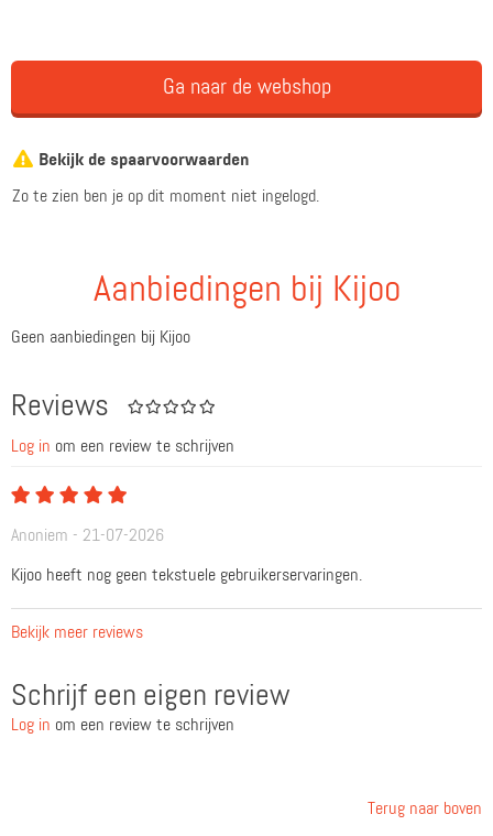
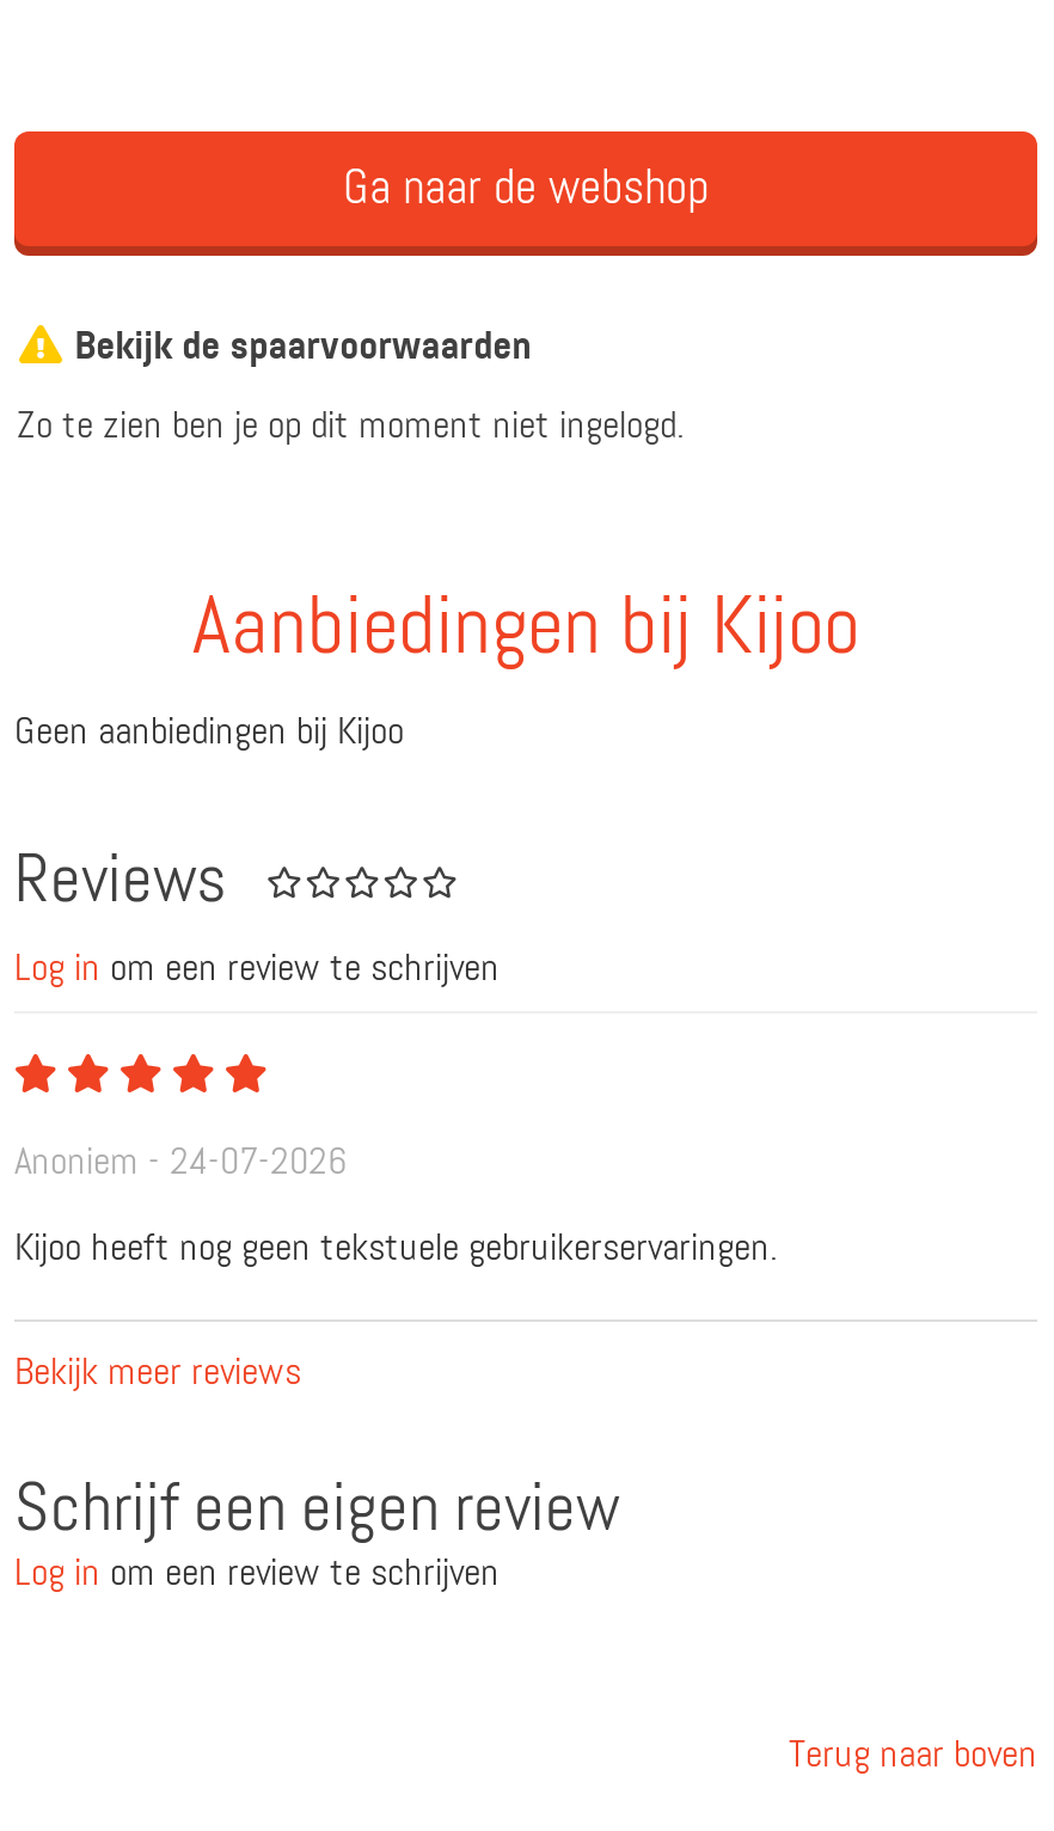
[11,527,164,545] Anoniem - 21-07-2026 -> [14,1144,347,1183] Anoniem - 24-07-2026

